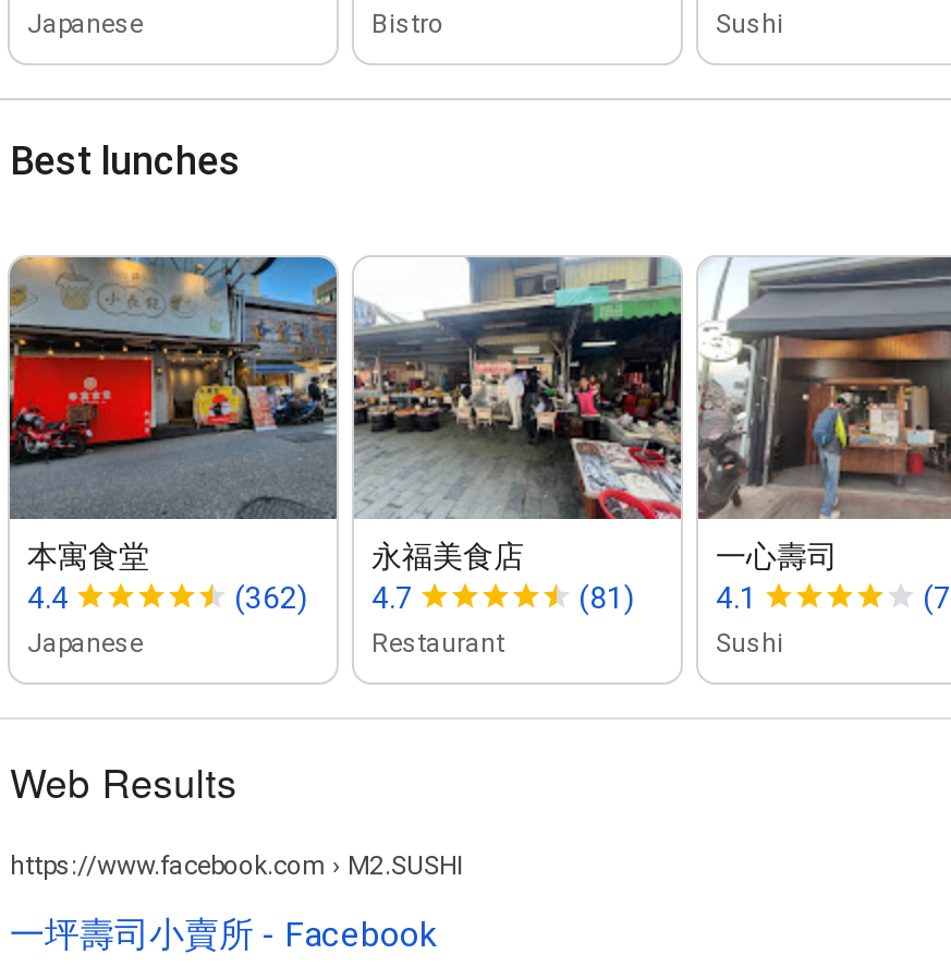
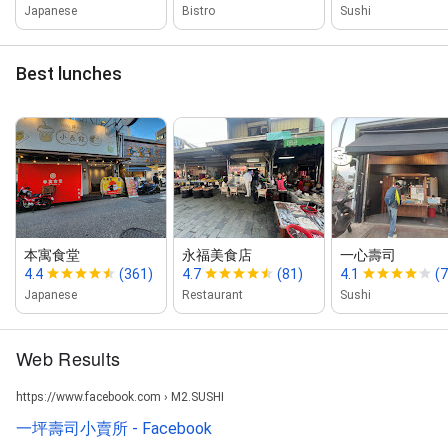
[234,579,413,614] (362) 4.7 -> [119,266,201,282] (361) 4.7

